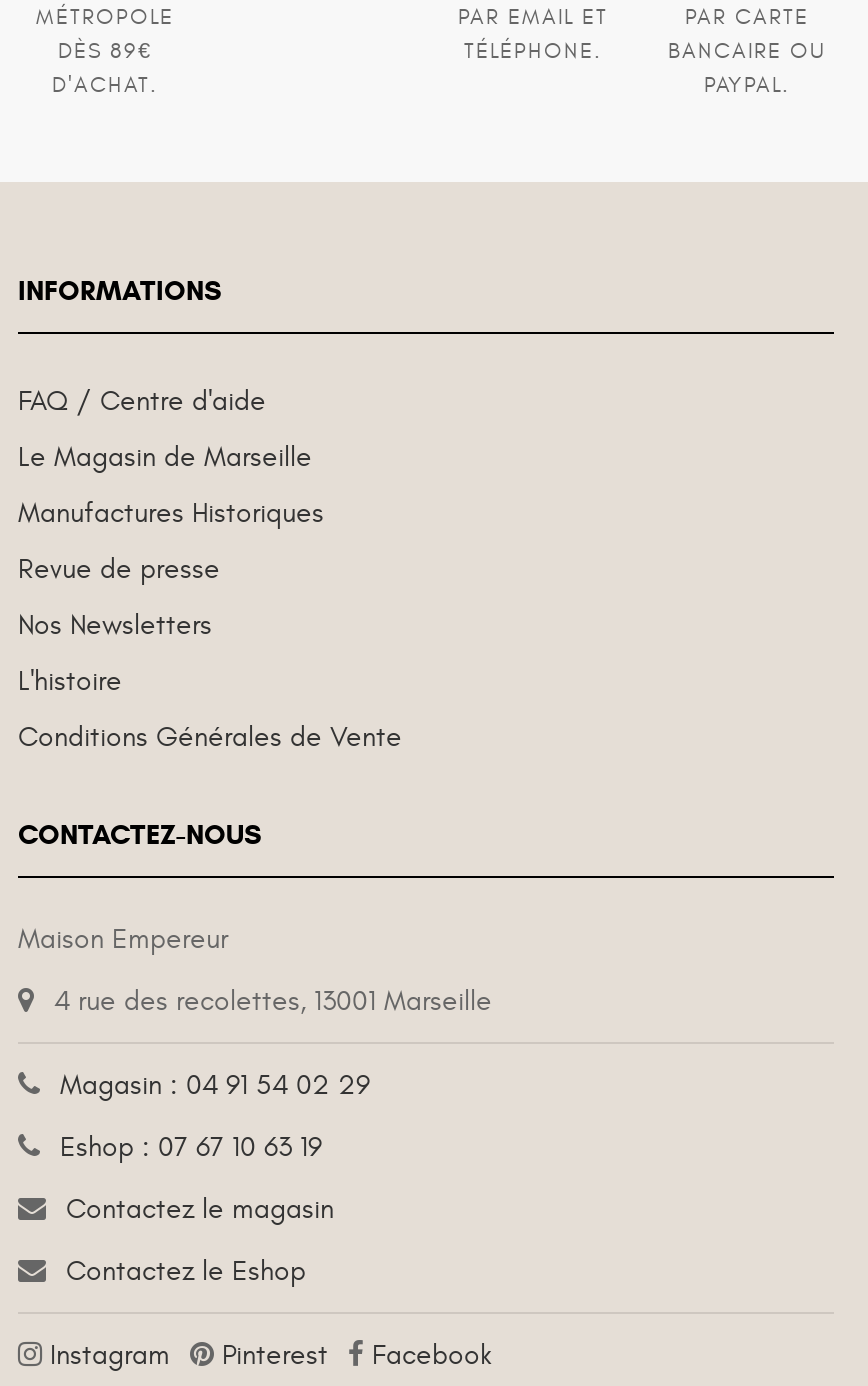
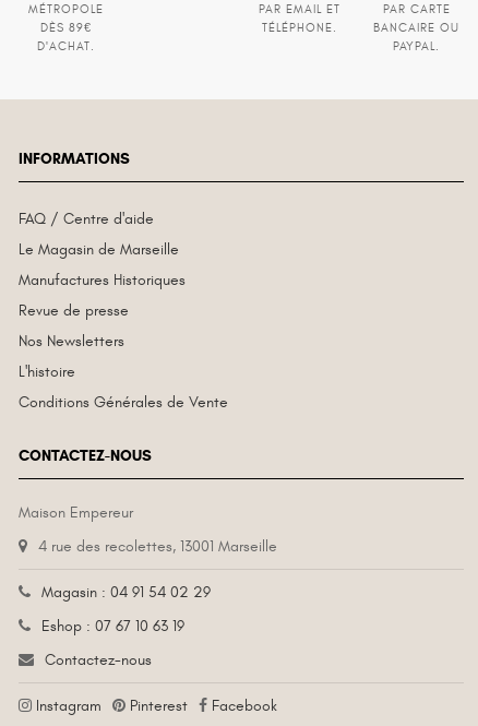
[66,1192,334,1288] Contactez le magasin | Contactez le Eshop -> [45,651,152,669] Contactez-nous

